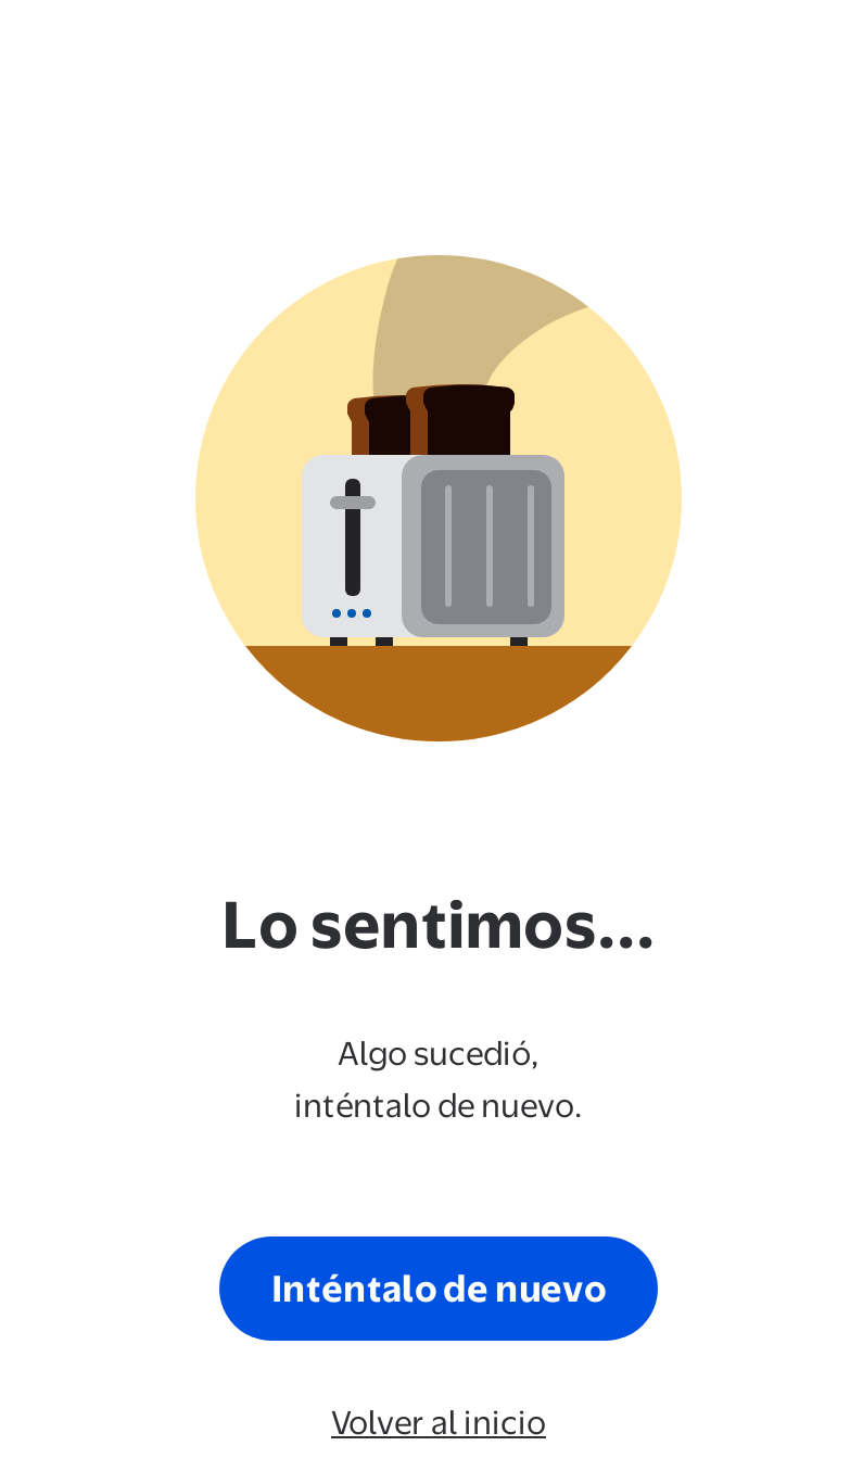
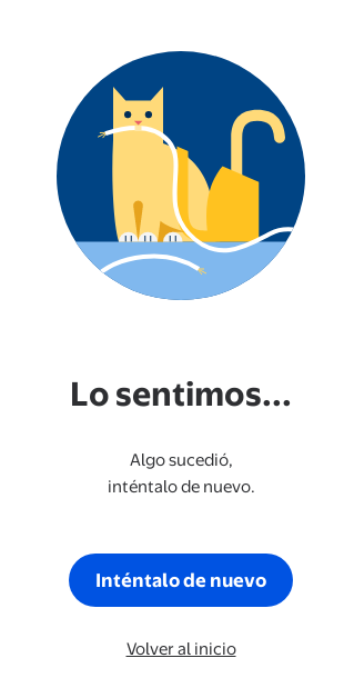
[195,255,682,744] [image] -> [55,50,306,301] [image]

